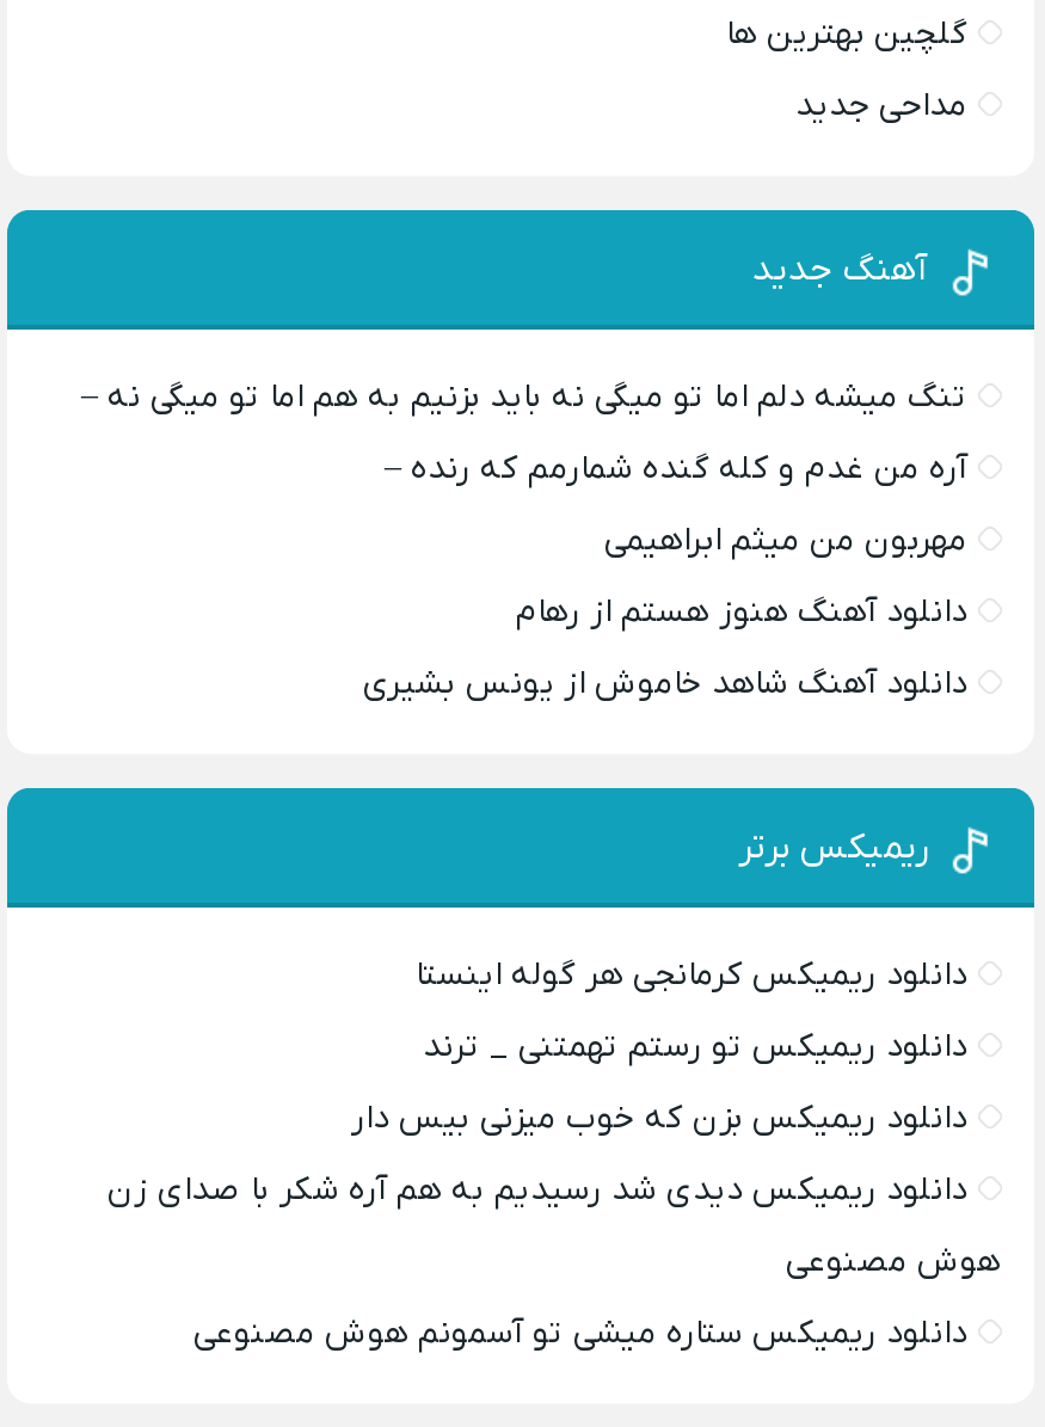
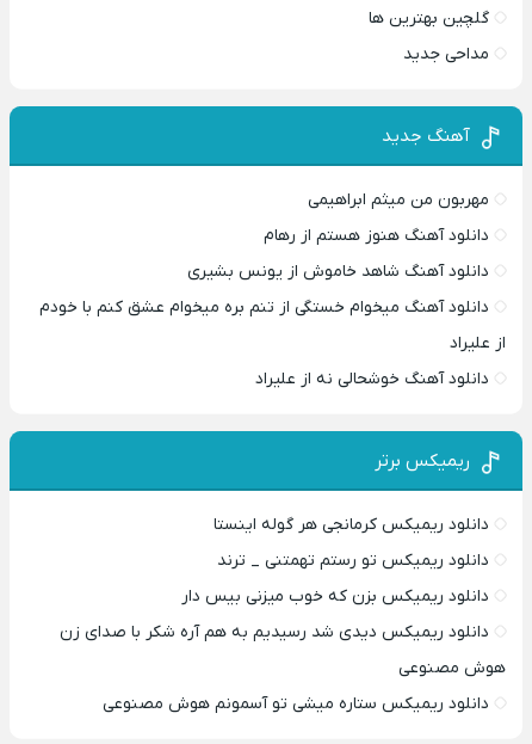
[81,374,967,491] تنگ میشه دلم اما تو میگی نه باید بزنیم به هم اما تو میگی نه – | آره من غدم و کله گنده شمارمم که رنده – -> none
moved [363,518,967,706] -> [187,188,489,283]: مهربون من میثم ابراهیمی | دانلود آهنگ هنوز هستم از رهام | دانلود آهنگ شاهد خاموش از یونس بشیری
none -> [39,296,506,390] دانلود آهنگ میخوام خستگی از تنم بره میخوام عشق کنم با خودم | از علیراد | دانلود آهنگ خوشحالی نه از علیراد

